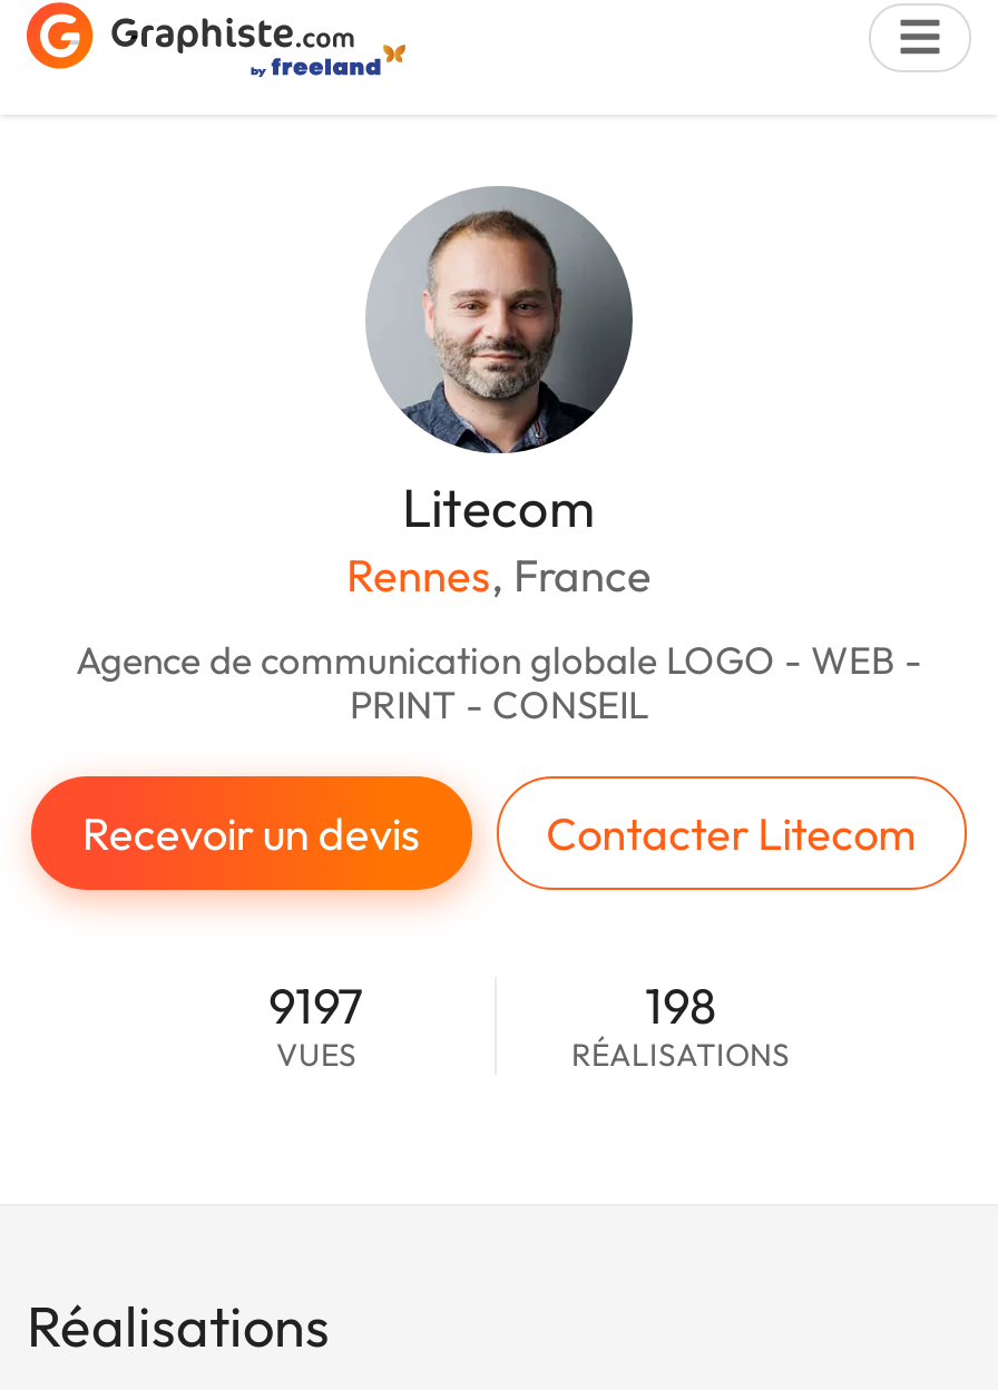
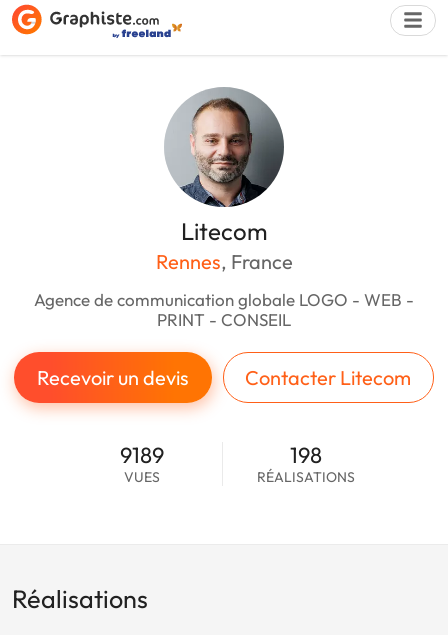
[268,974,364,1036] 9197 -> [120,441,164,469] 9189

